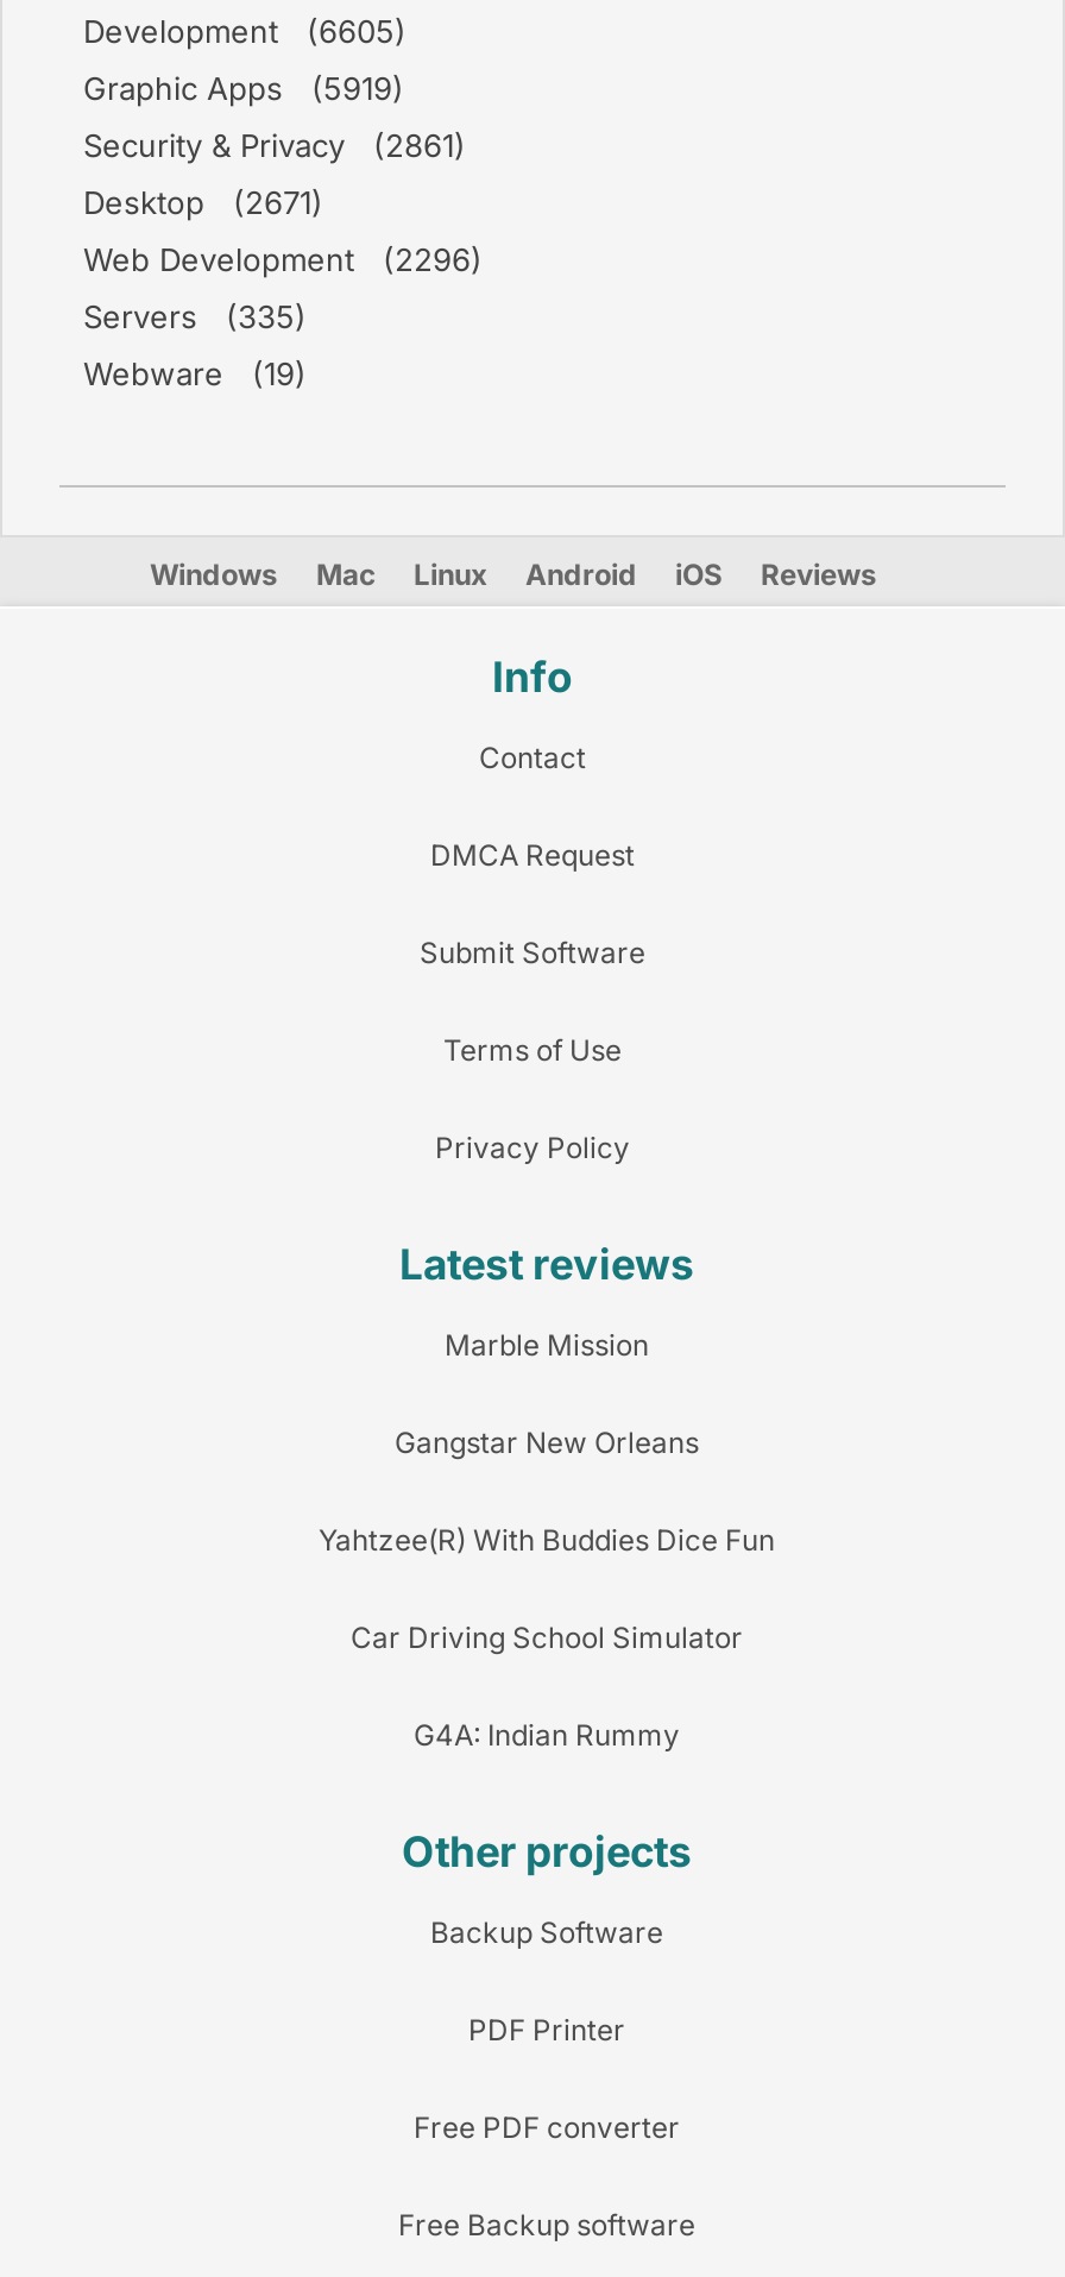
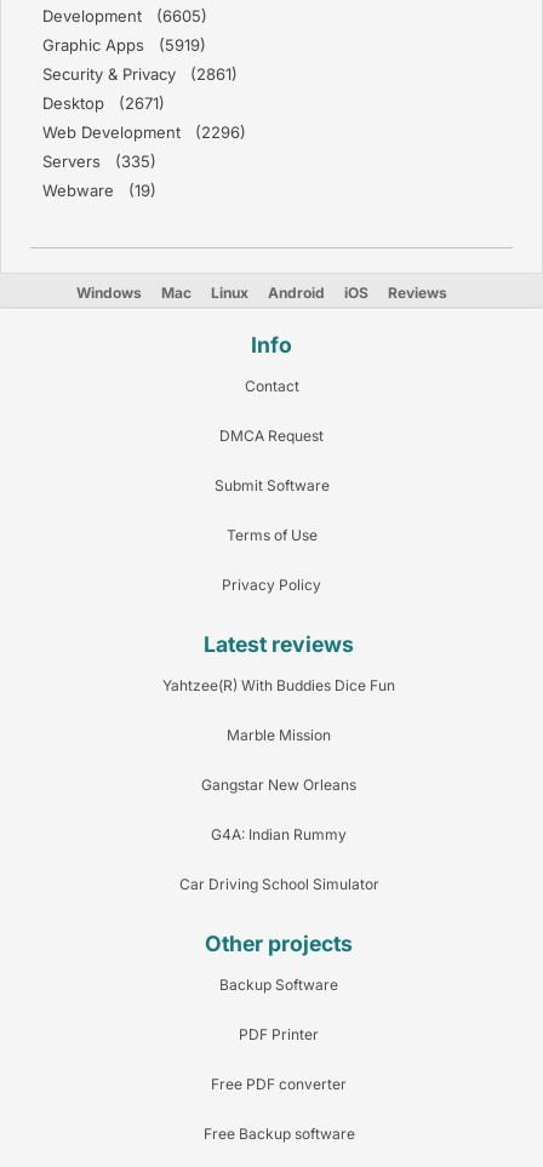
moved [395,1327,699,1461] -> [201,726,356,794]: Marble Mission | Gangstar New Orleans
moved [319,1522,775,1558] -> [162,676,395,695]: Yahtzee(R) With Buddies Dice Fun
moved [351,1620,743,1656] -> [179,875,379,893]: Car Driving School Simulator
moved [414,1717,680,1753] -> [211,826,347,844]: G4A: Indian Rummy

